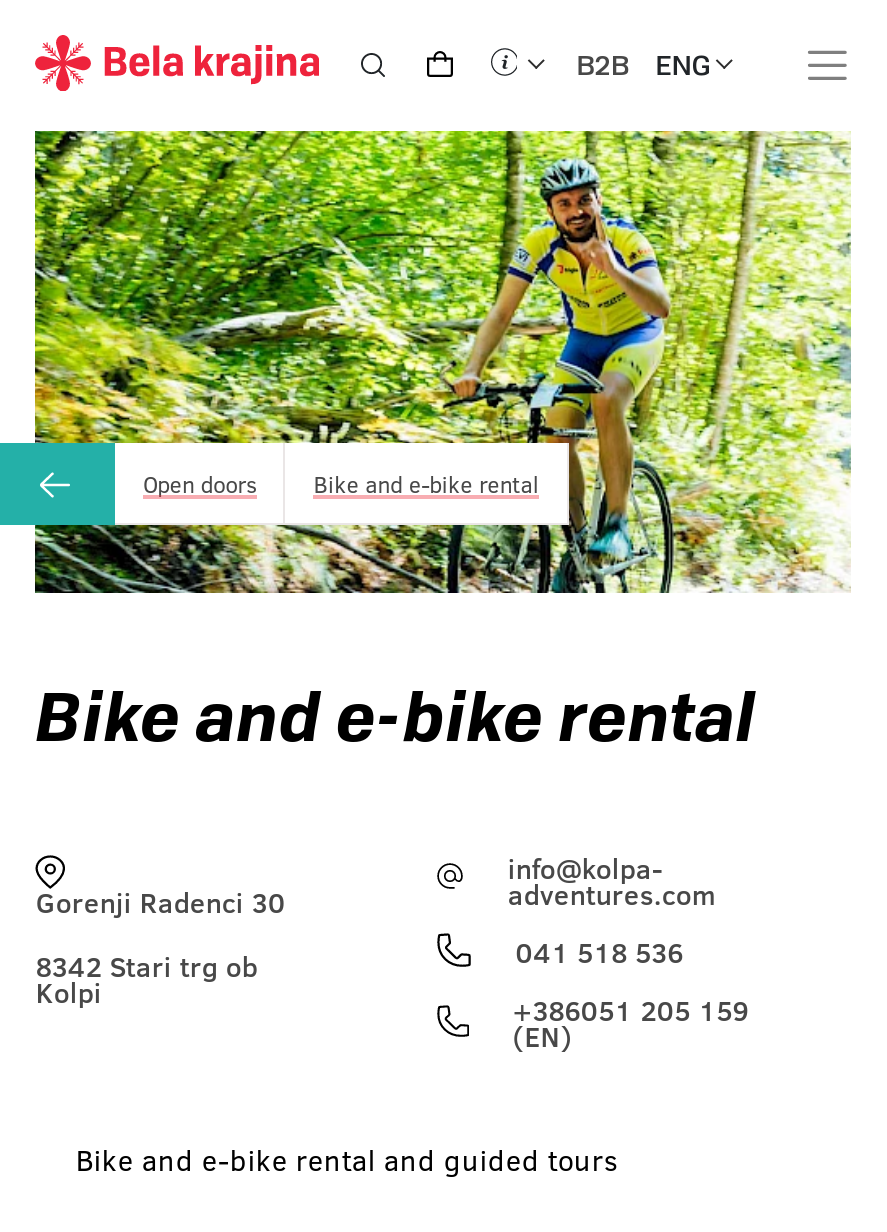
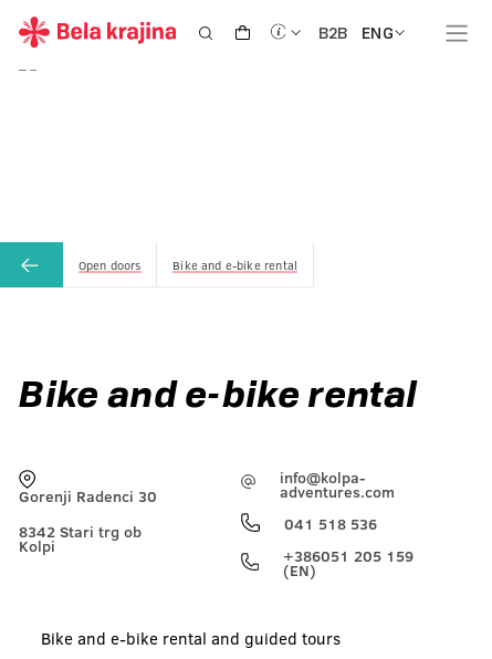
[33,129,853,595] [image] -> none

